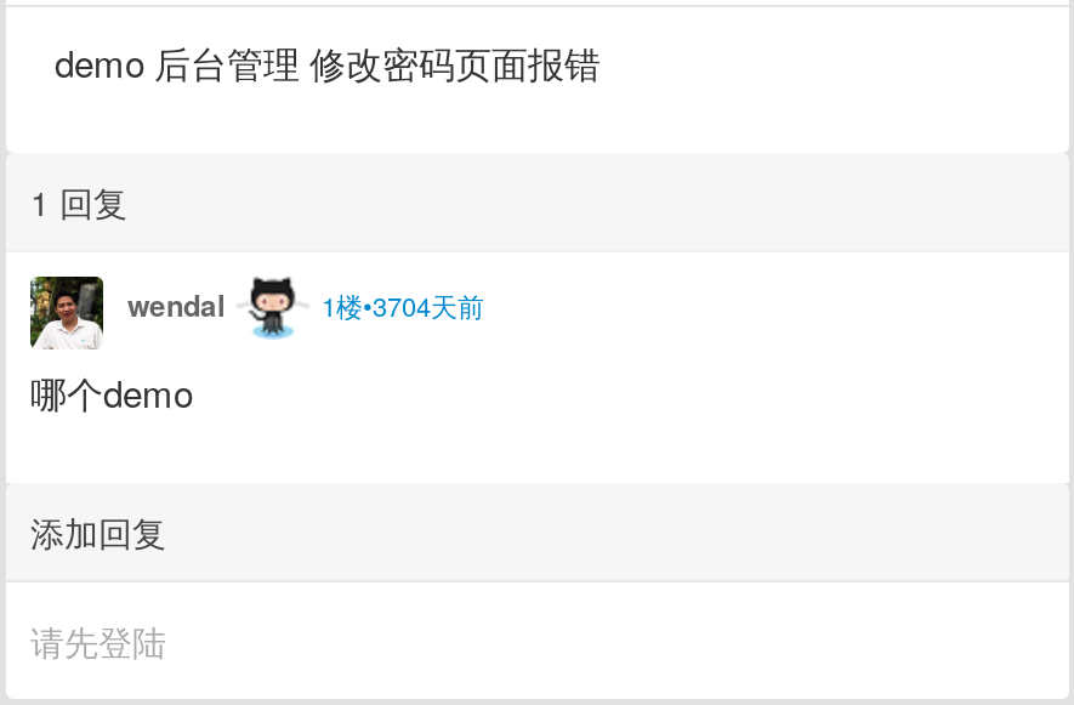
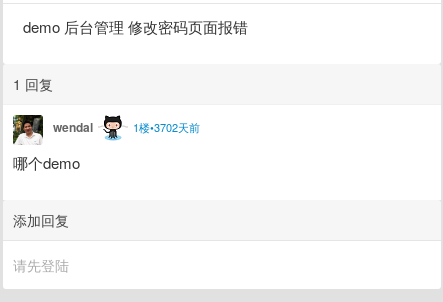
[322,286,484,324] 1楼•3704天前 -> [133,119,200,135] 1楼•3702天前

